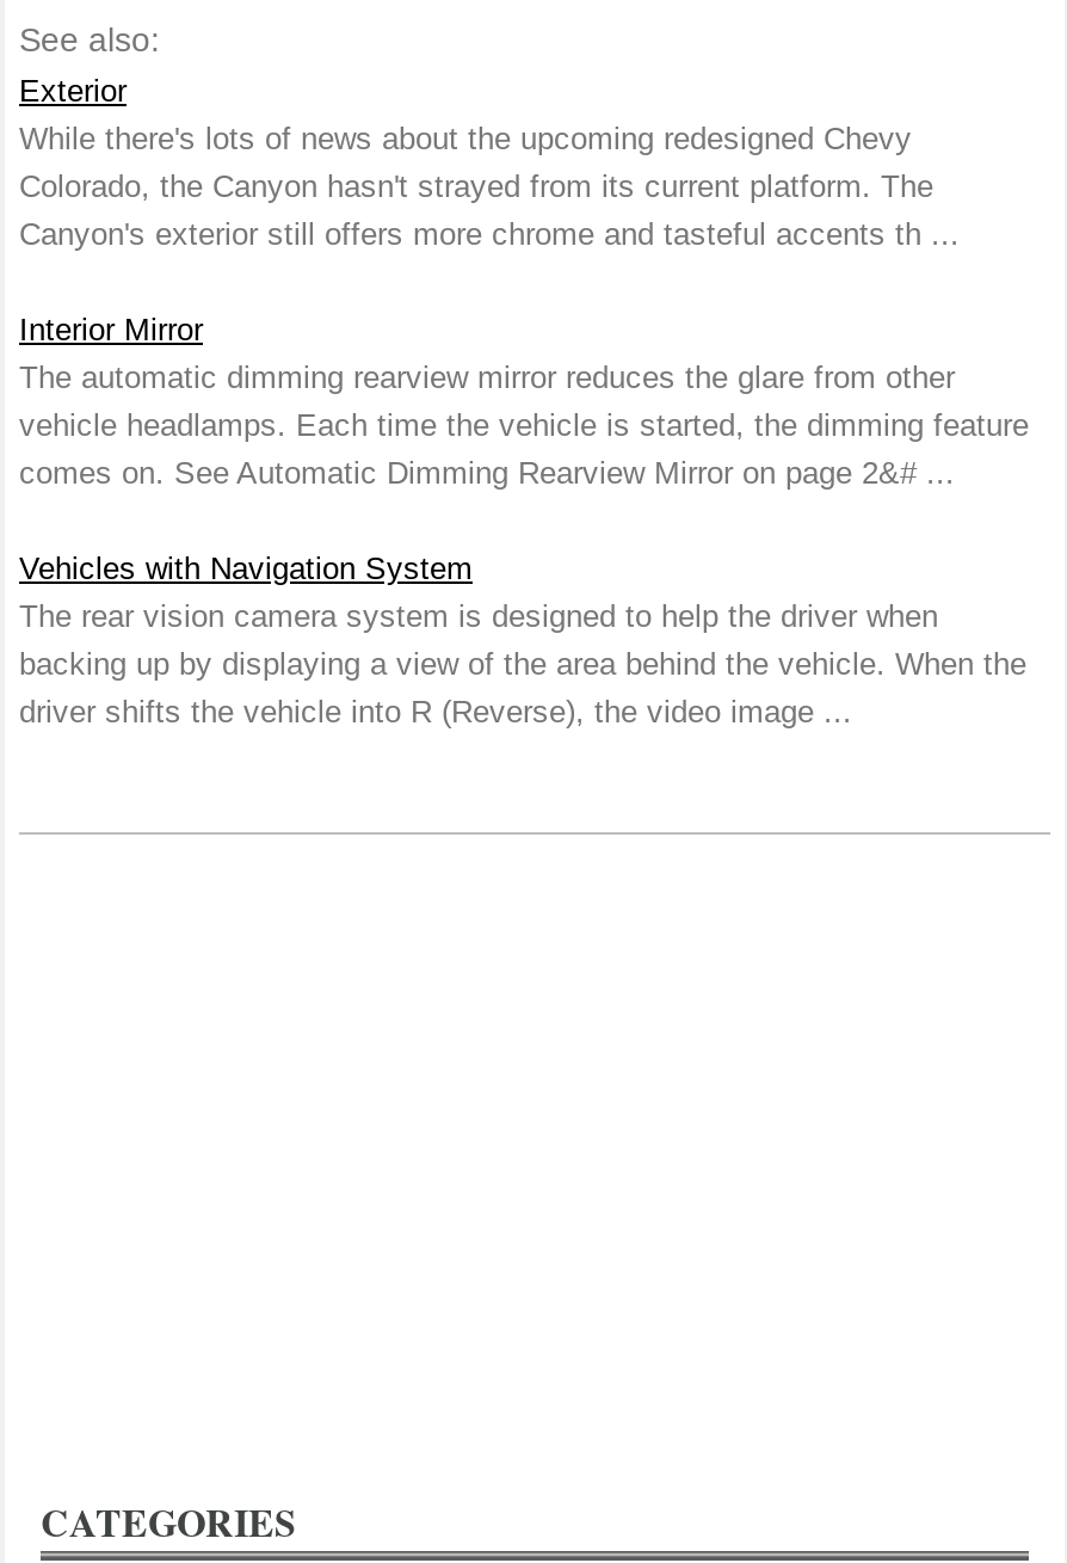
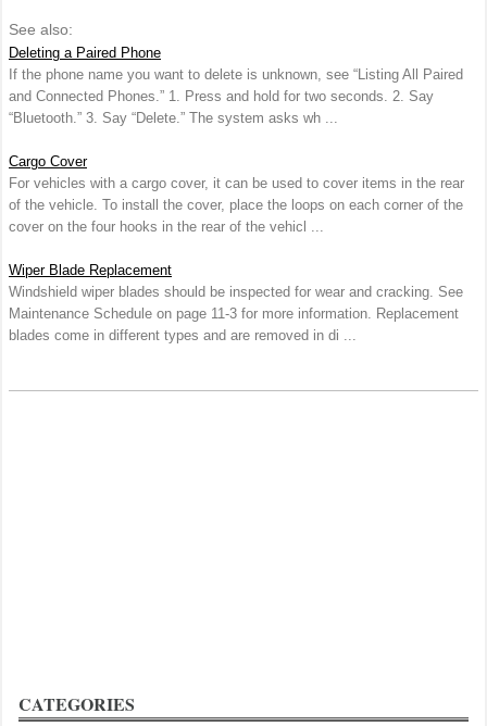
[19,73,960,252] Exterior | While there's lots of news about the upcoming redesigned Chevy | Colorado, the Canyon hasn't strayed from its current platform. The | Canyon's exterior still offers more chrome and tasteful accents th ... -> [9,45,463,126] Deleting a Paired Phone | If the phone name you want to delete is unknown, see “Listing All Paired | and Connected Phones.” 1. Press and hold for two seconds. 2. Say | “Bluetooth.” 3. Say “Delete.” The system asks wh ...
[19,312,1029,491] Interior Mirror | The automatic dimming rearview mirror reduces the glare from other | vehicle headlamps. Each time the vehicle is started, the dimming feature | comes on. See Automatic Dimming Rearview Mirror on page 2&# ... -> [9,153,464,235] Cargo Cover | For vehicles with a cargo cover, it can be used to cover items in the rear | of the vehicle. To install the cover, place the loops on each corner of the | cover on the four hooks in the rear of the vehicl ...
[19,550,1026,730] Vehicles with Navigation System | The rear vision camera system is designed to help the driver when | backing up by displaying a view of the area behind the vehicle. When the | driver shifts the vehicle into R (Reverse), the video image ... -> [9,262,463,343] Wiper Blade Replacement | Windshield wiper blades should be inspected for wear and cracking. See | Maintenance Schedule on page 11‑3 for more information. Replacement | blades come in different types and are removed in di ...

